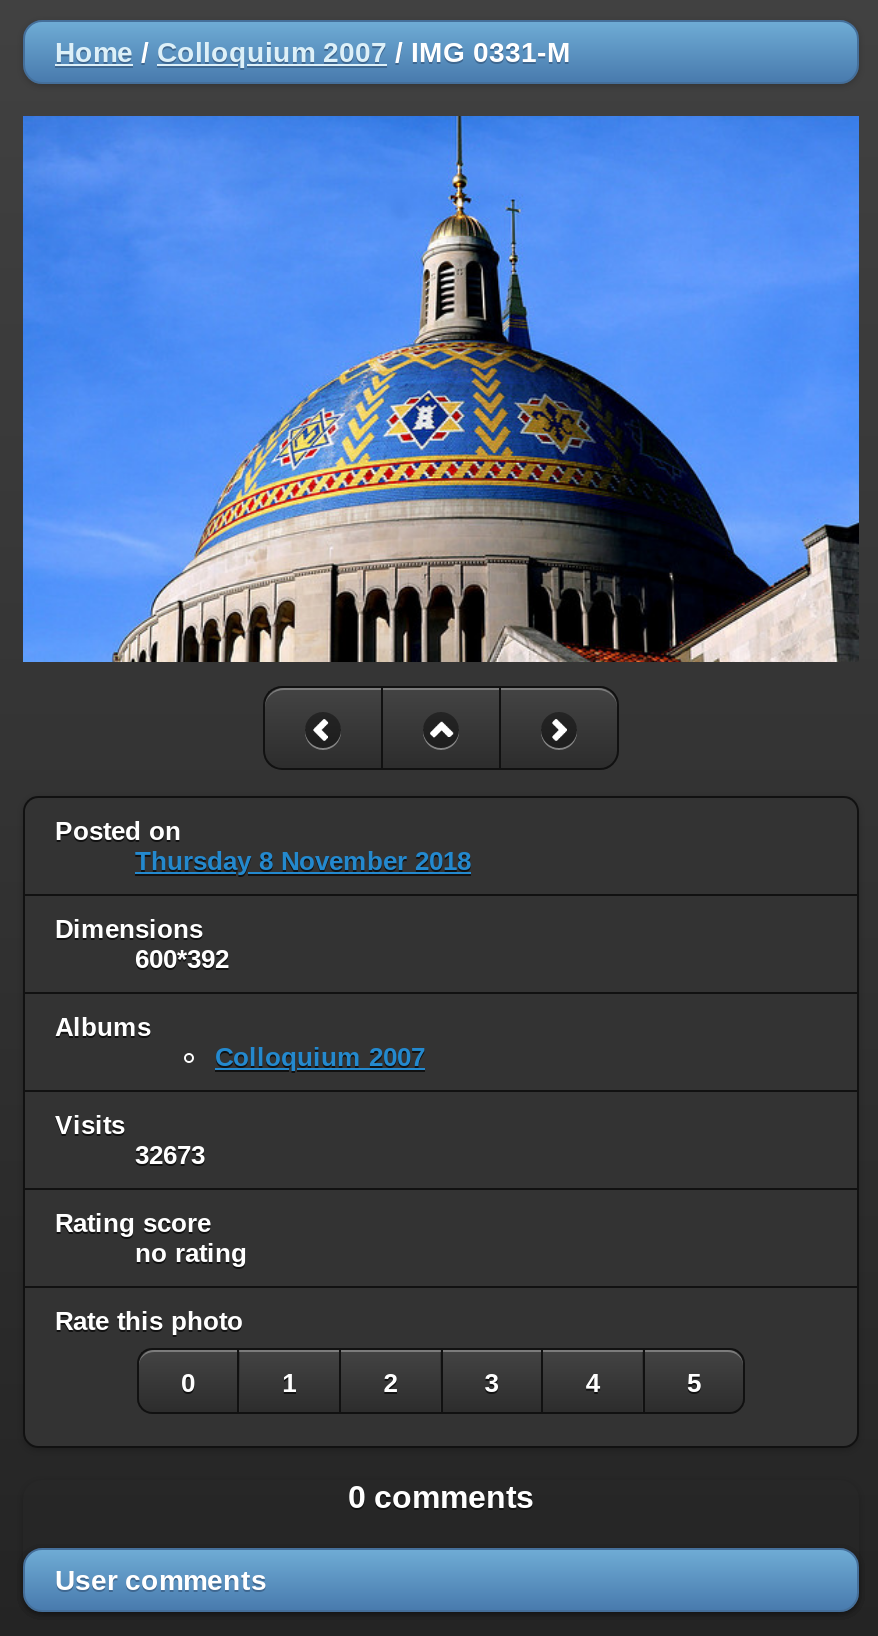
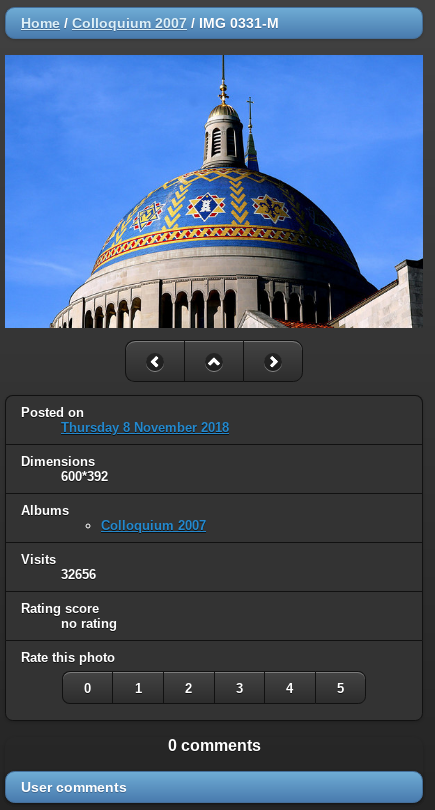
[135,1139,205,1169] 32673 -> [61,567,96,582] 32656

